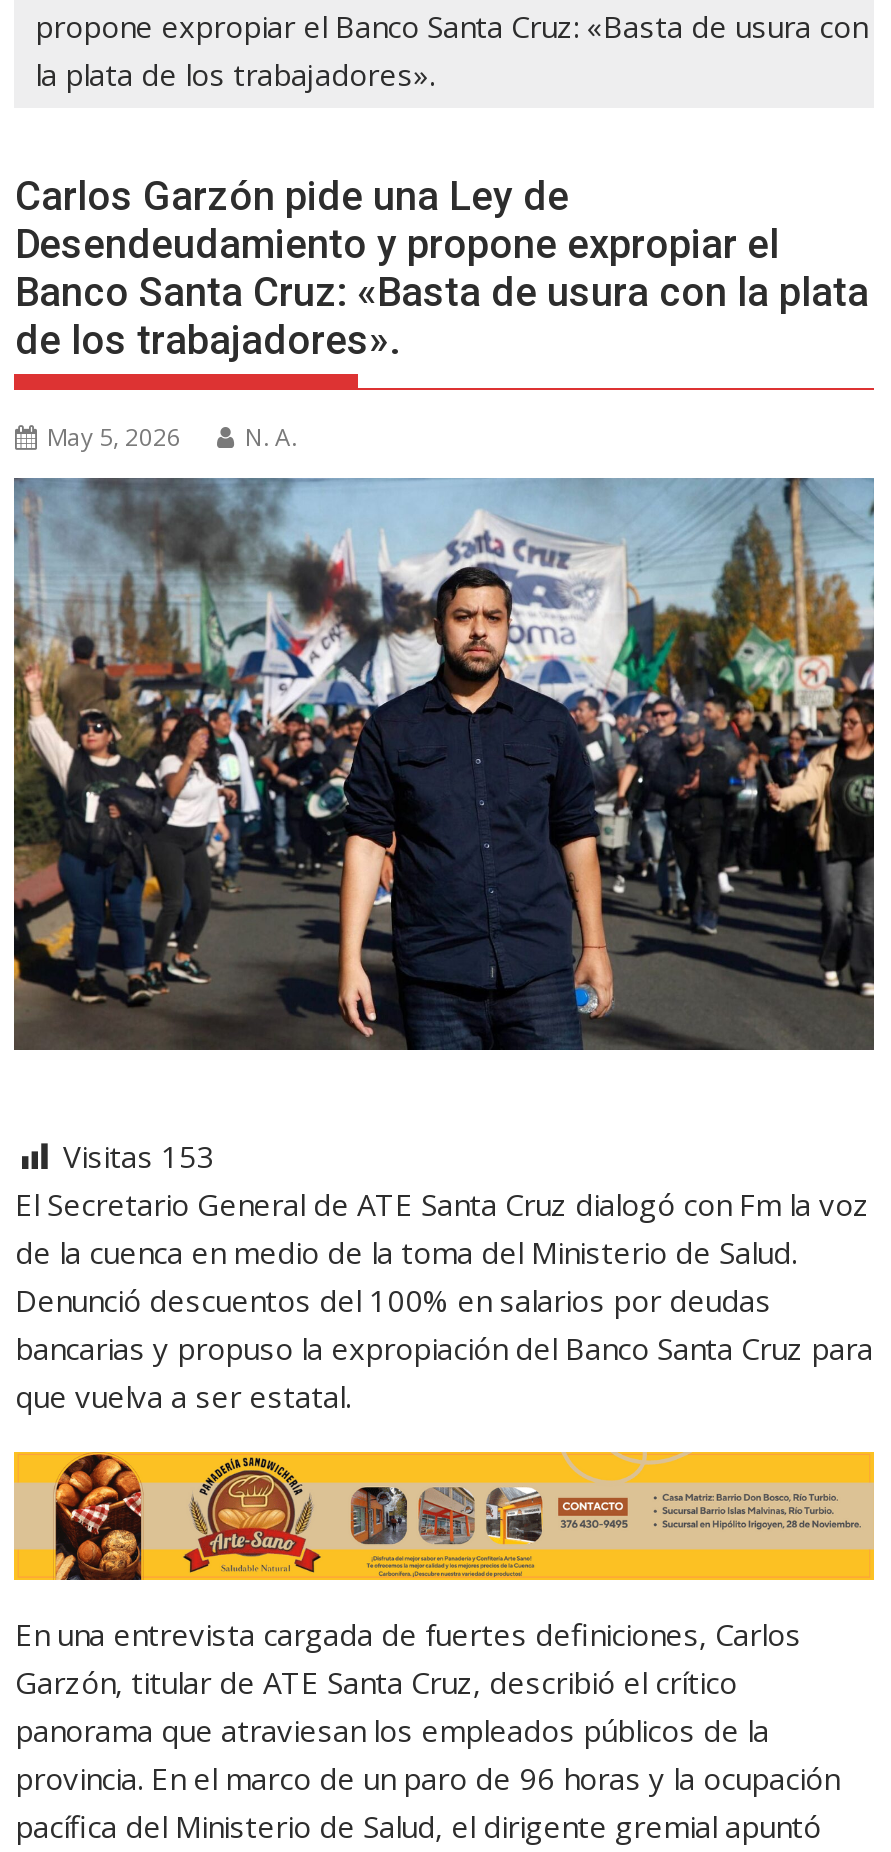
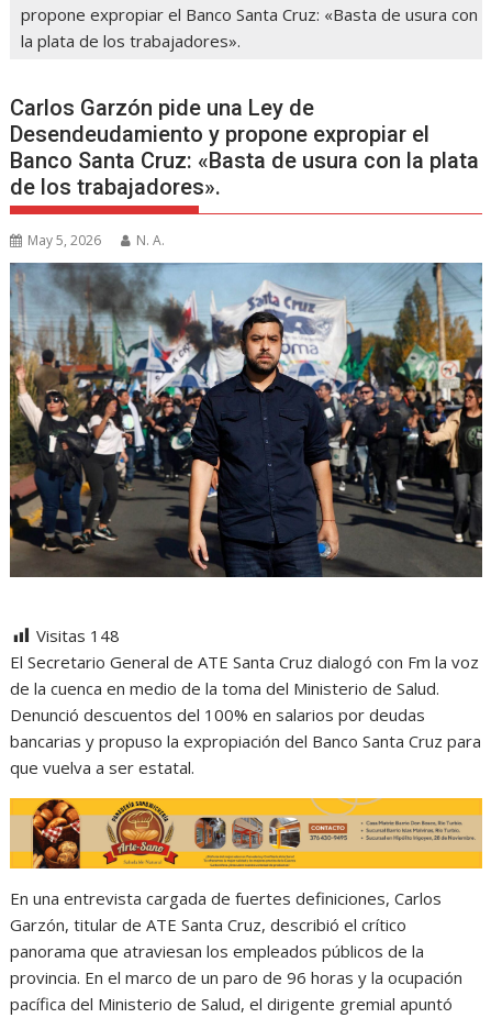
[63,1135,215,1175] Visitas 153 -> [37,624,120,646] Visitas 148

